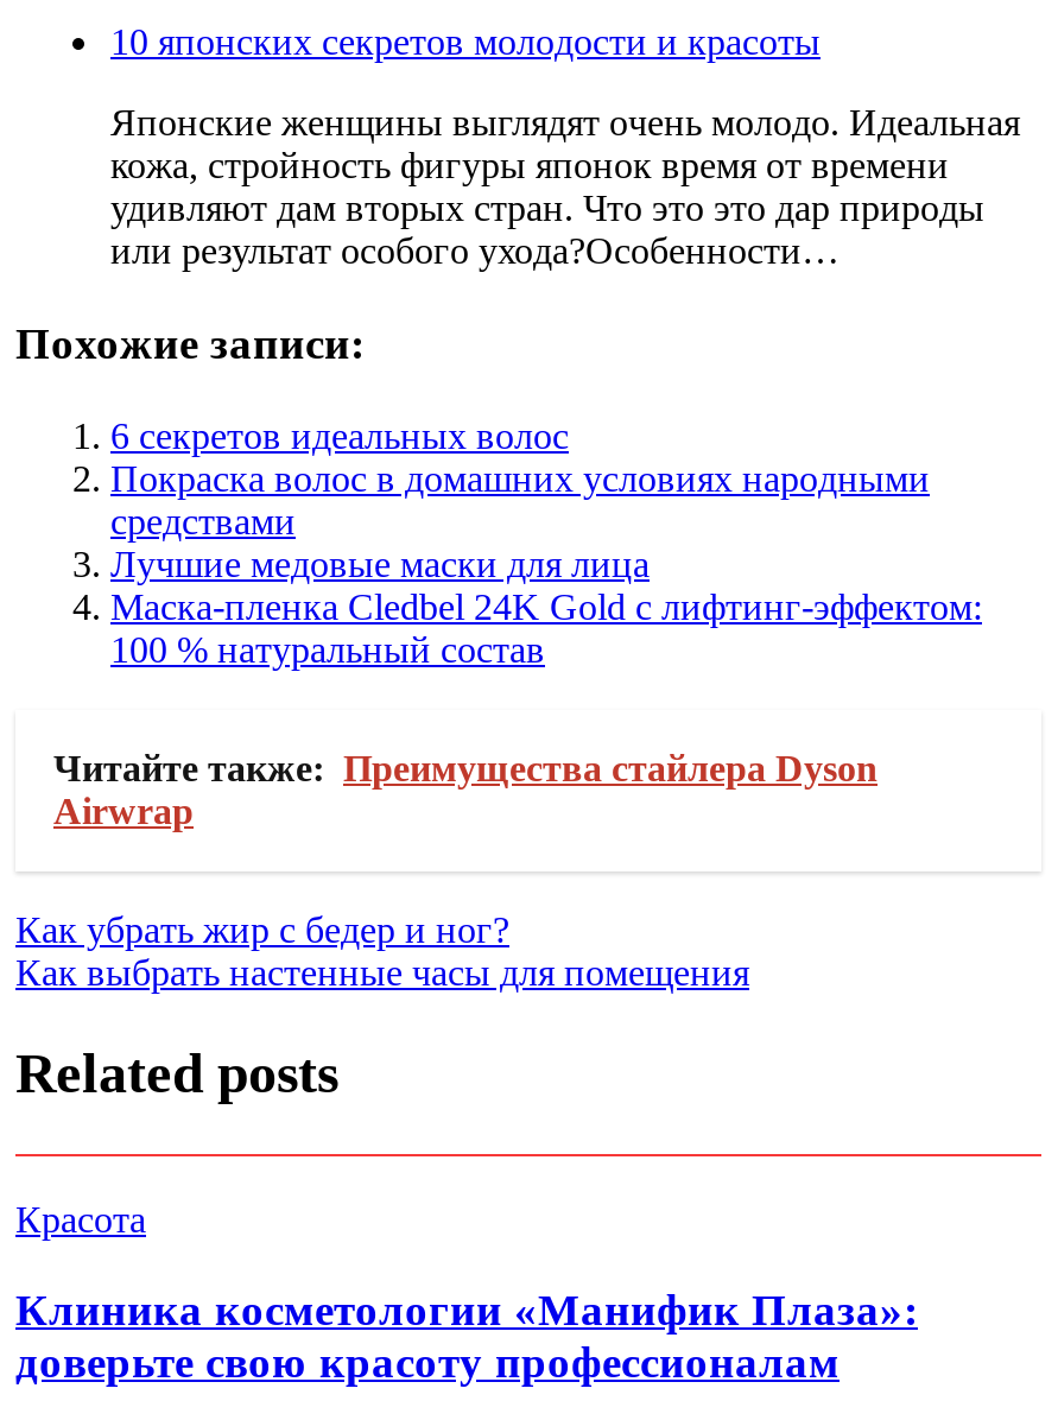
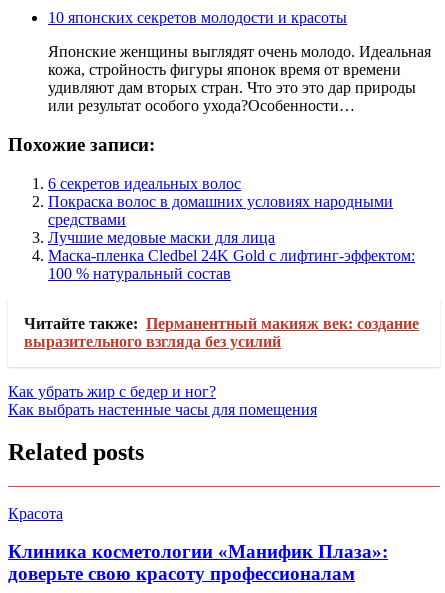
[53,748,878,831] Читайте также: Преимущества стайлера Dyson | Airwrap -> [24,315,419,350] Читайте также: Перманентный макияж век: создание | выразительного взгляда без усилий

